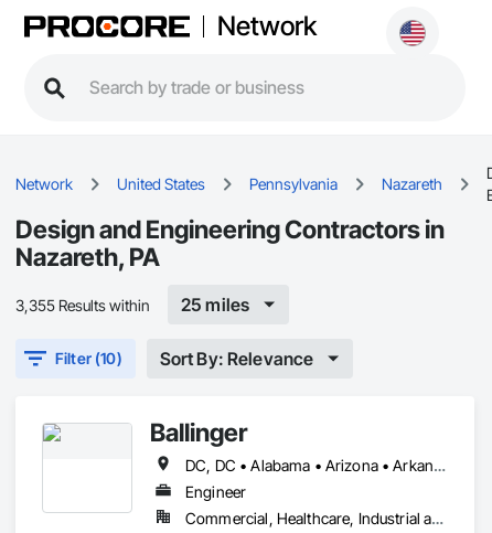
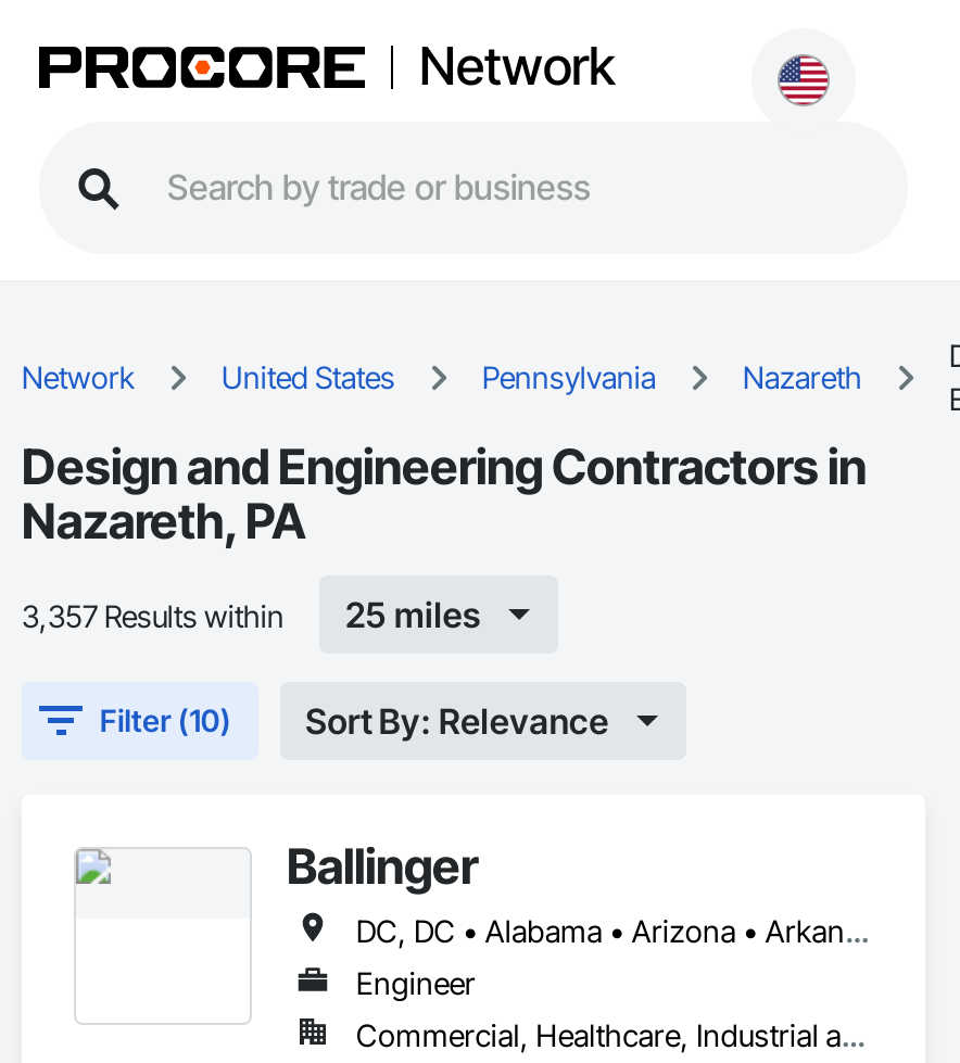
[15,295,150,314] 3,355 Results within -> [22,596,285,633] 3,357 Results within

